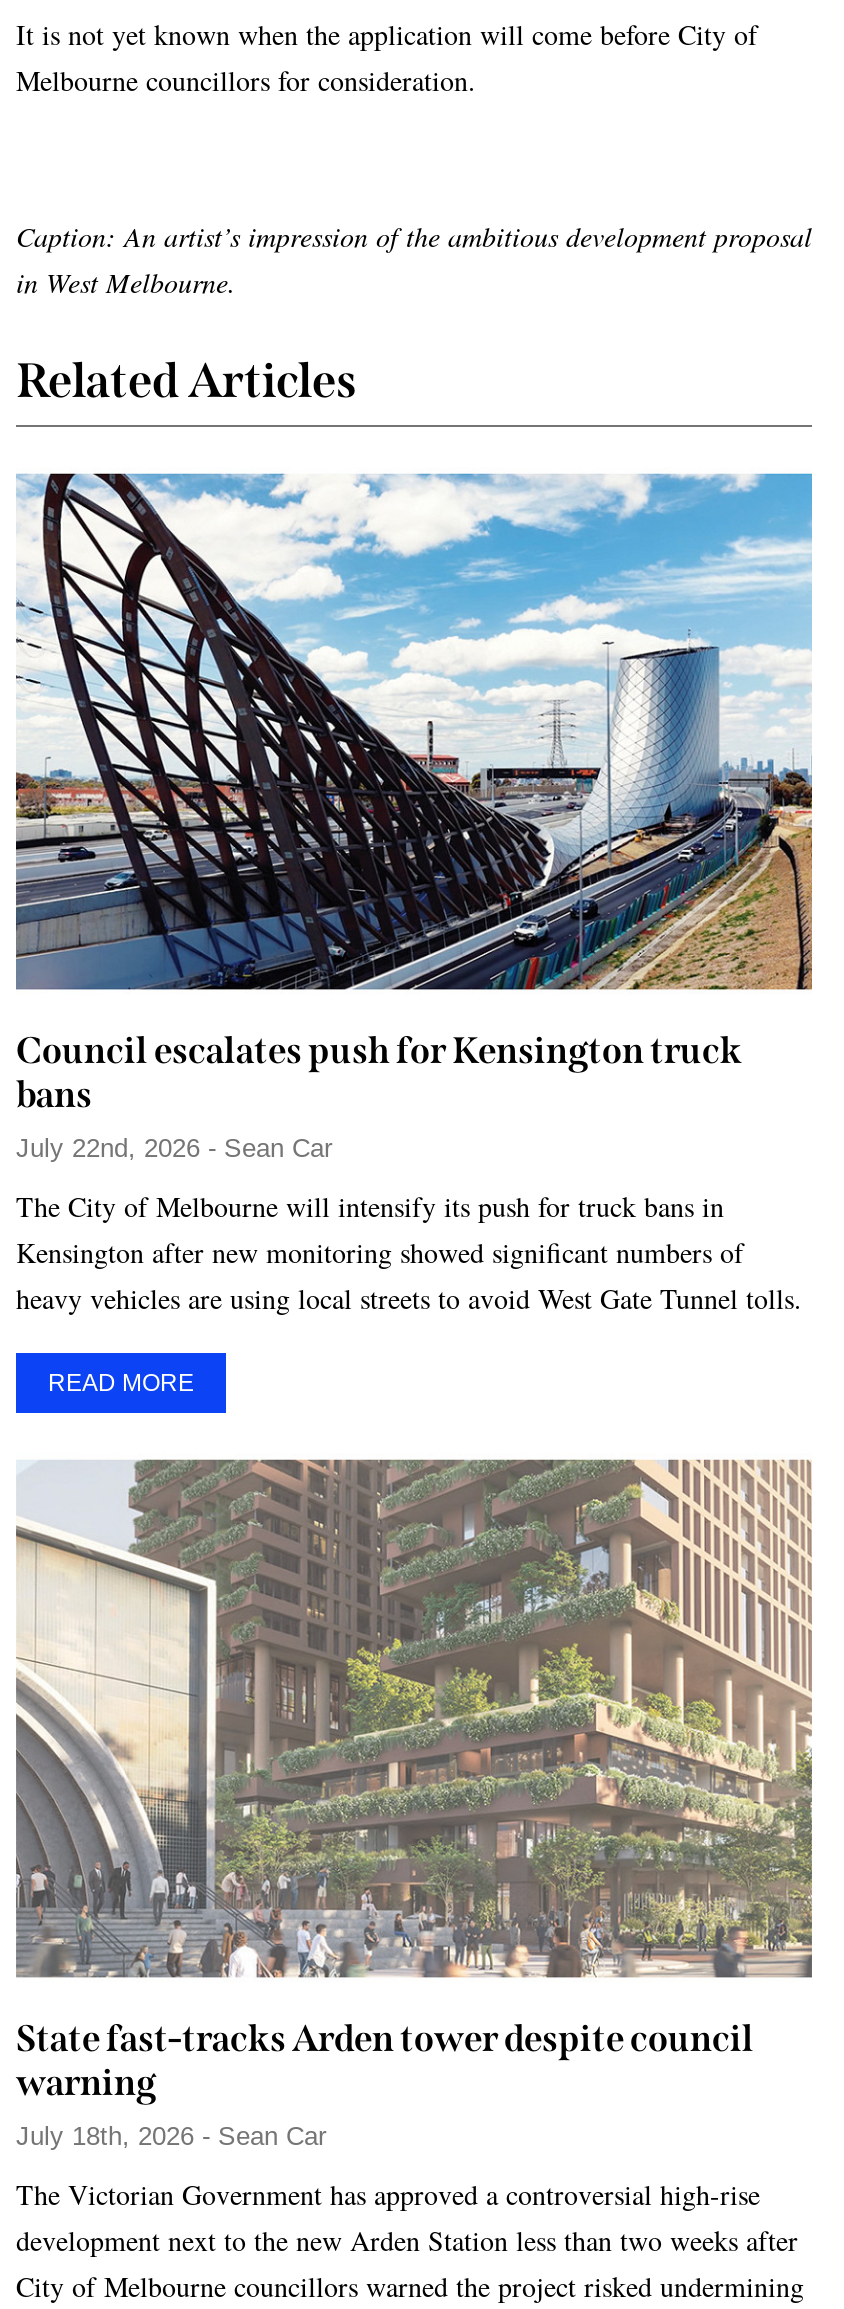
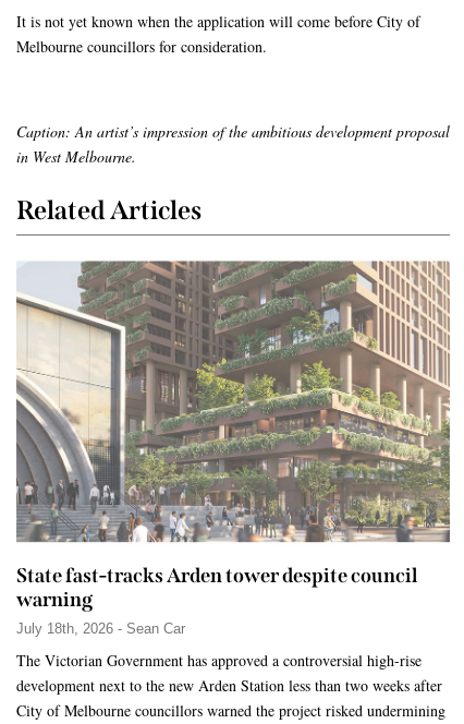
[16,471,814,1398] [image] | Council escalates push for Kensington truck | bans | July 22nd, 2026 - Sean Car | The City of Melbourne will intensify its push for truck bans in | Kensington after new monitoring showed significant numbers of | heavy vehicles are using local streets to avoid West Gate Tunnel tolls. | READ MORE -> none

